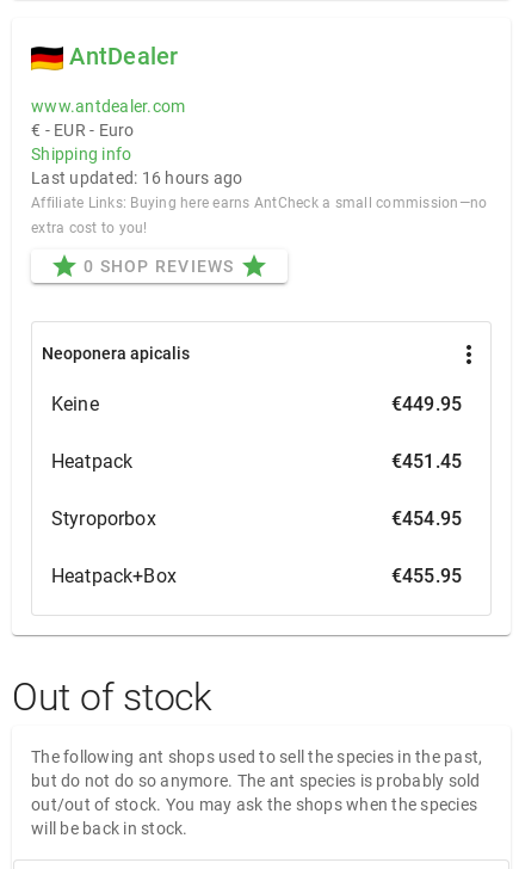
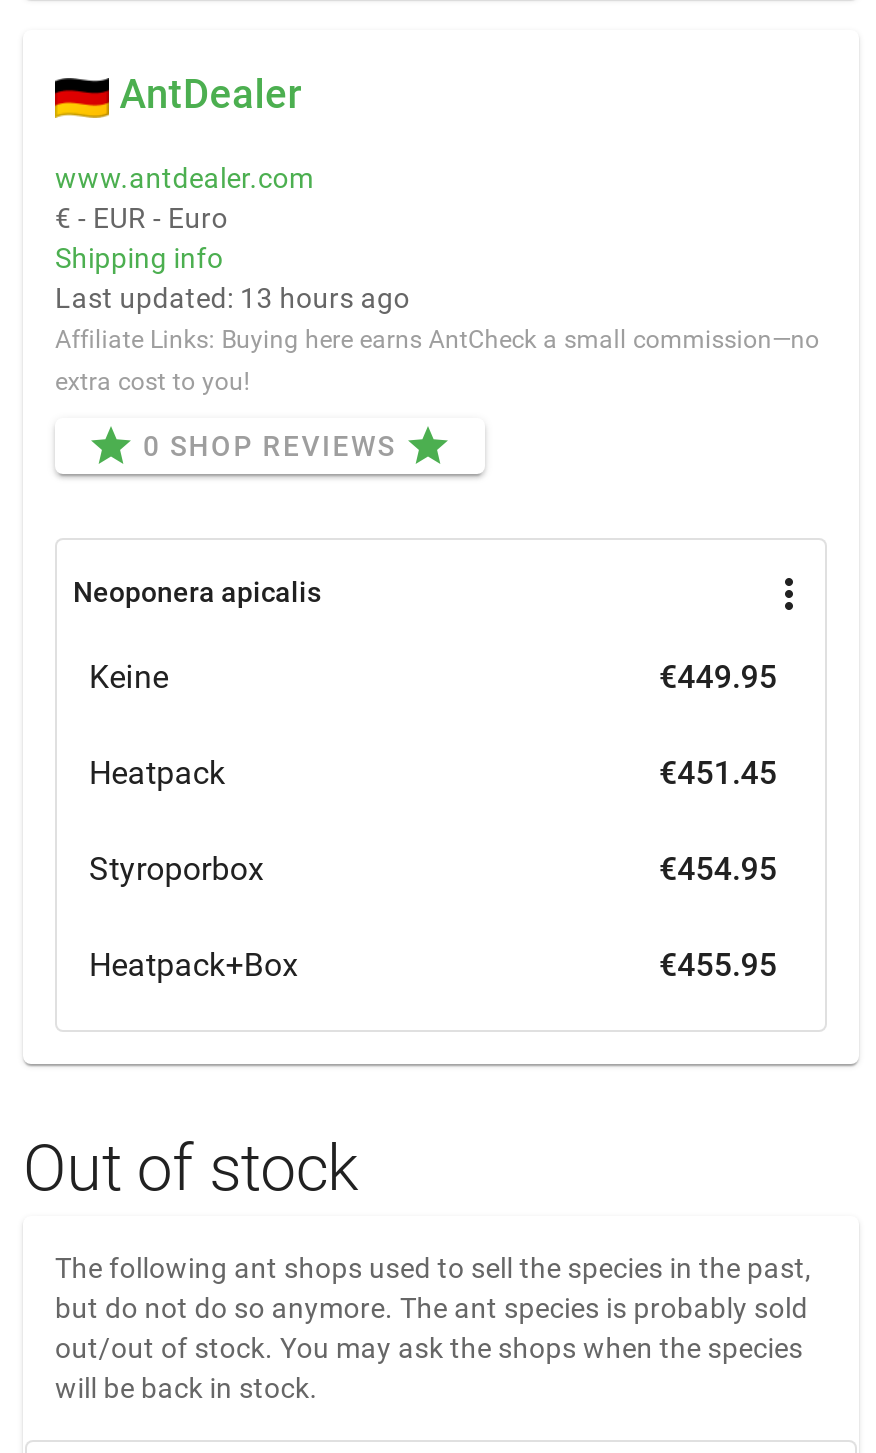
[31,168,243,187] Last updated: 16 hours ago -> [55,282,410,314] Last updated: 13 hours ago

